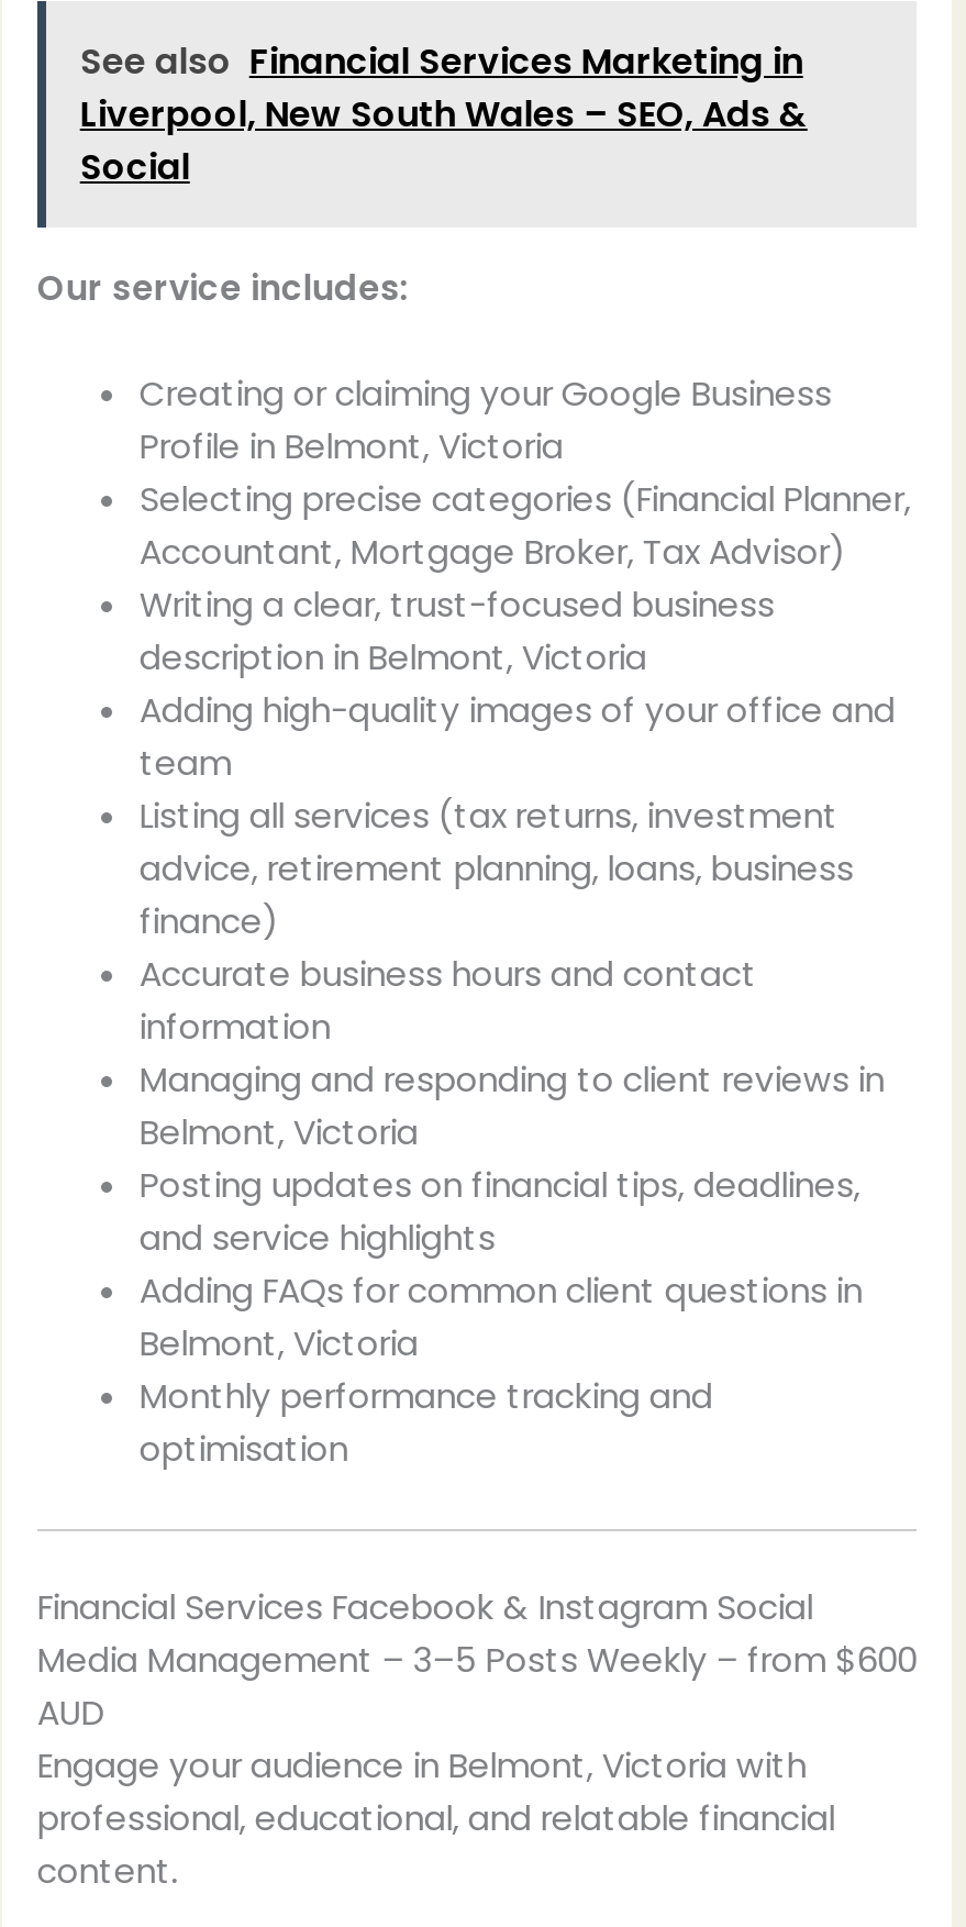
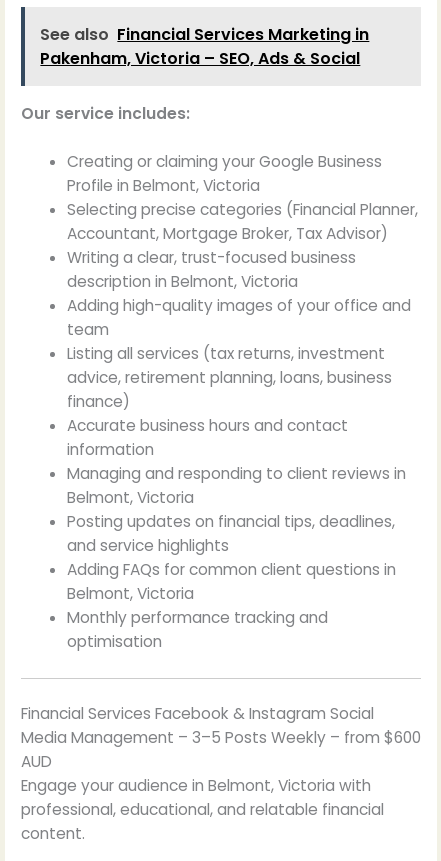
[80,88,808,192] Liverpool, New South Wales – SEO, Ads & | Social -> [40,47,360,70] Pakenham, Victoria – SEO, Ads & Social

